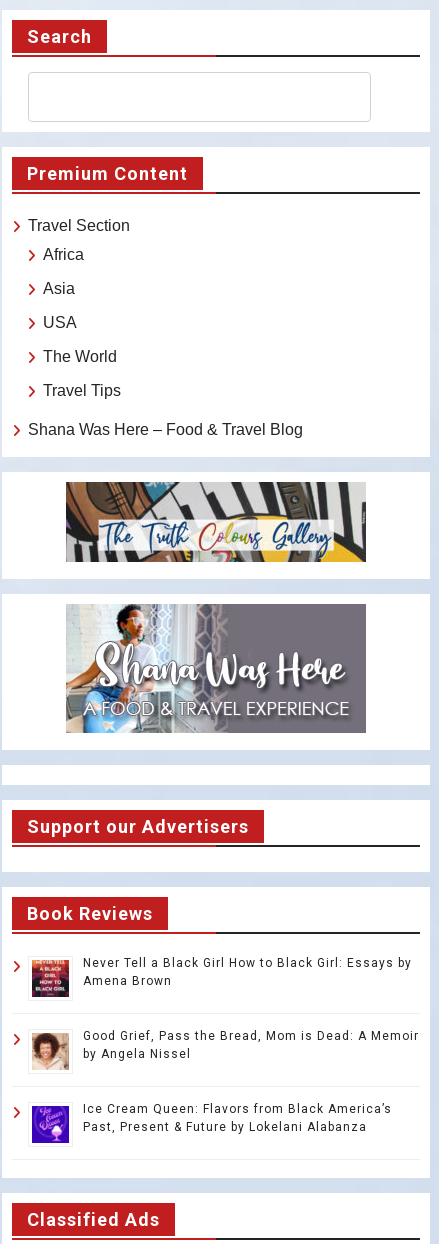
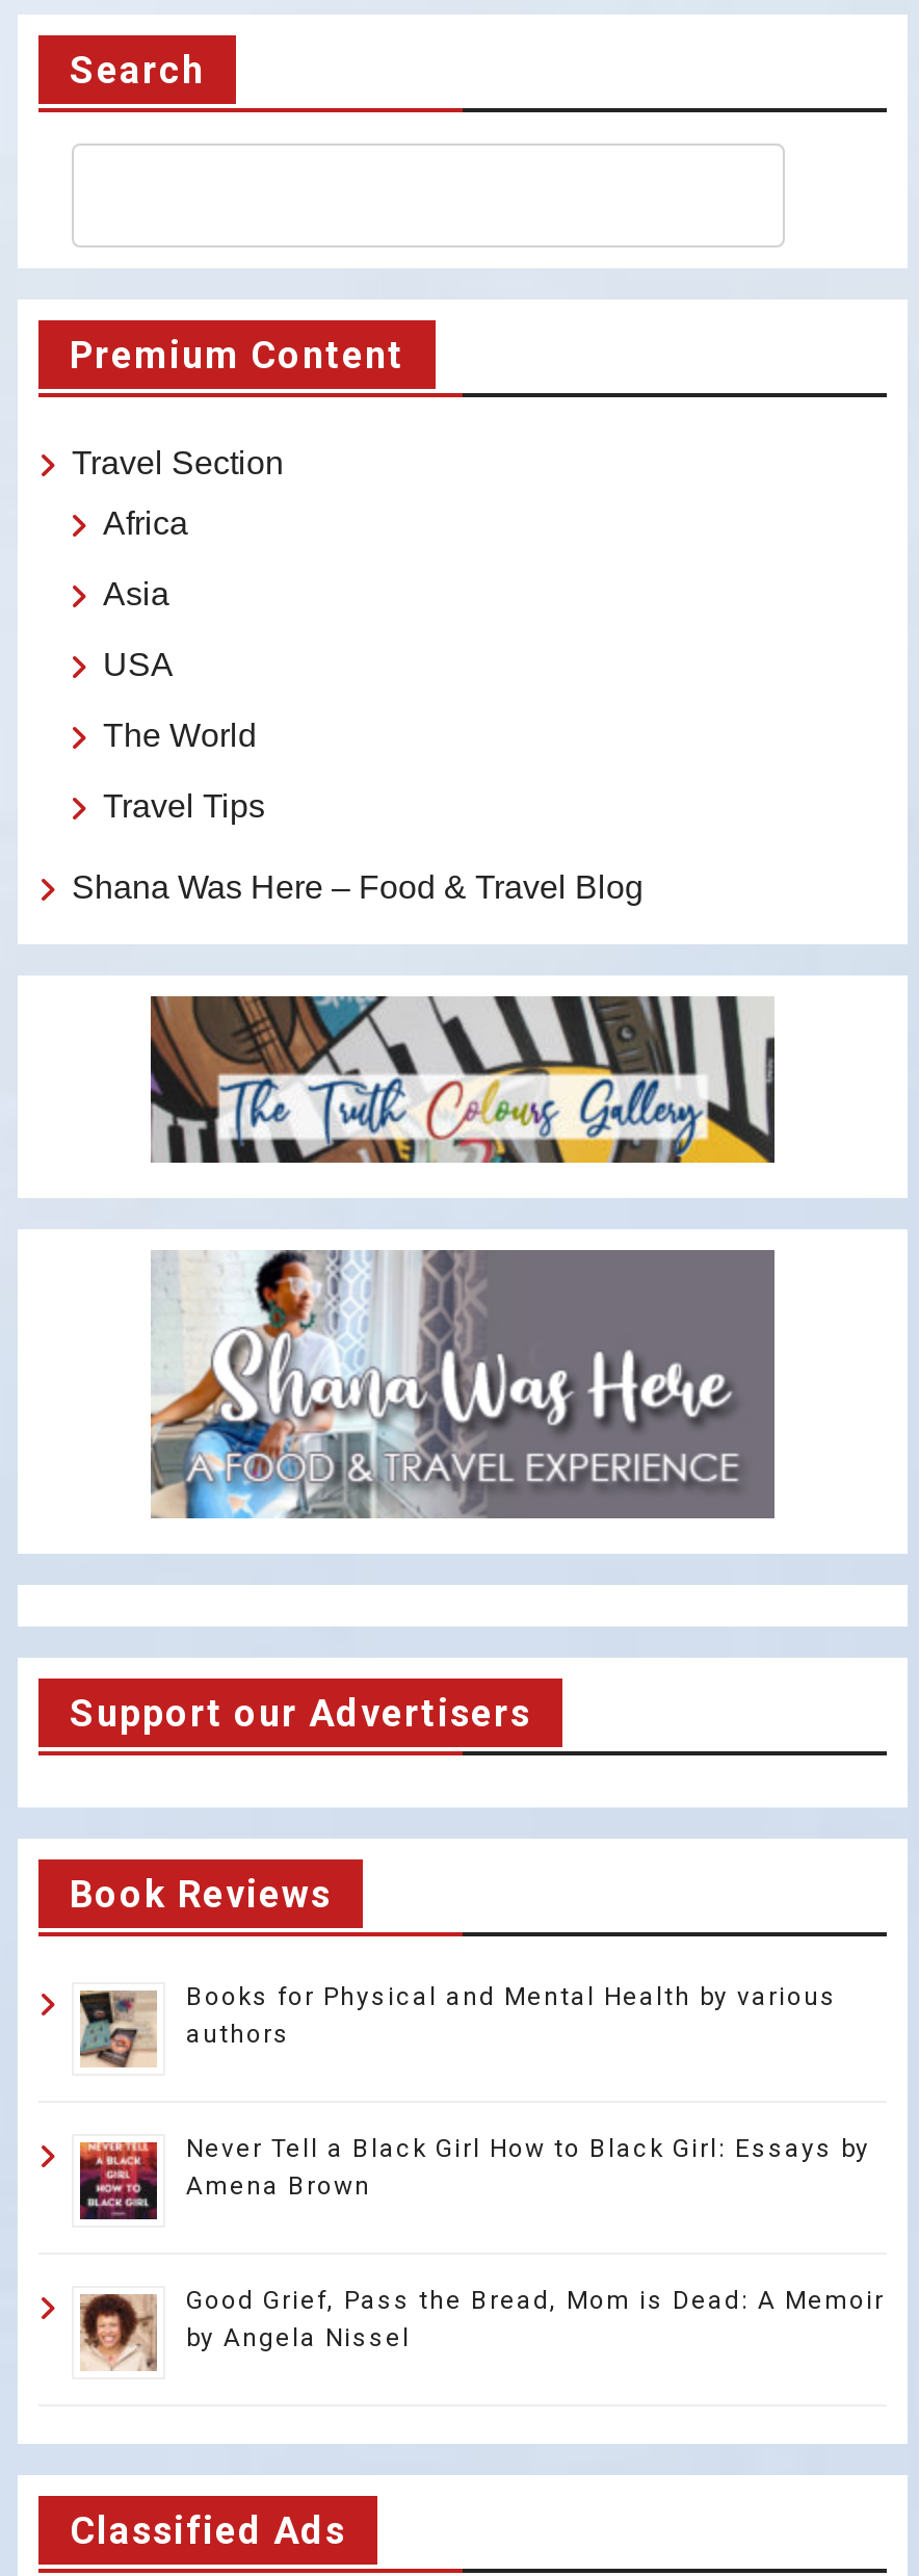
none -> [78,1982,837,2070] [image] | Books for Physical and Mental Health by various | authors
moved [30,956,419,1061] -> [76,2134,885,2352]: [image] | Never Tell a Black Girl How to Black Girl: Essays by | Amena Brown | Good Grief, Pass the Bread, Mom is Dead: A Memoir | by Angela Nissel
[31,1102,392,1144] [image] | Ice Cream Queen: Flavors from Black America’s | Past, Present & Future by Lokelani Alabanza -> none

